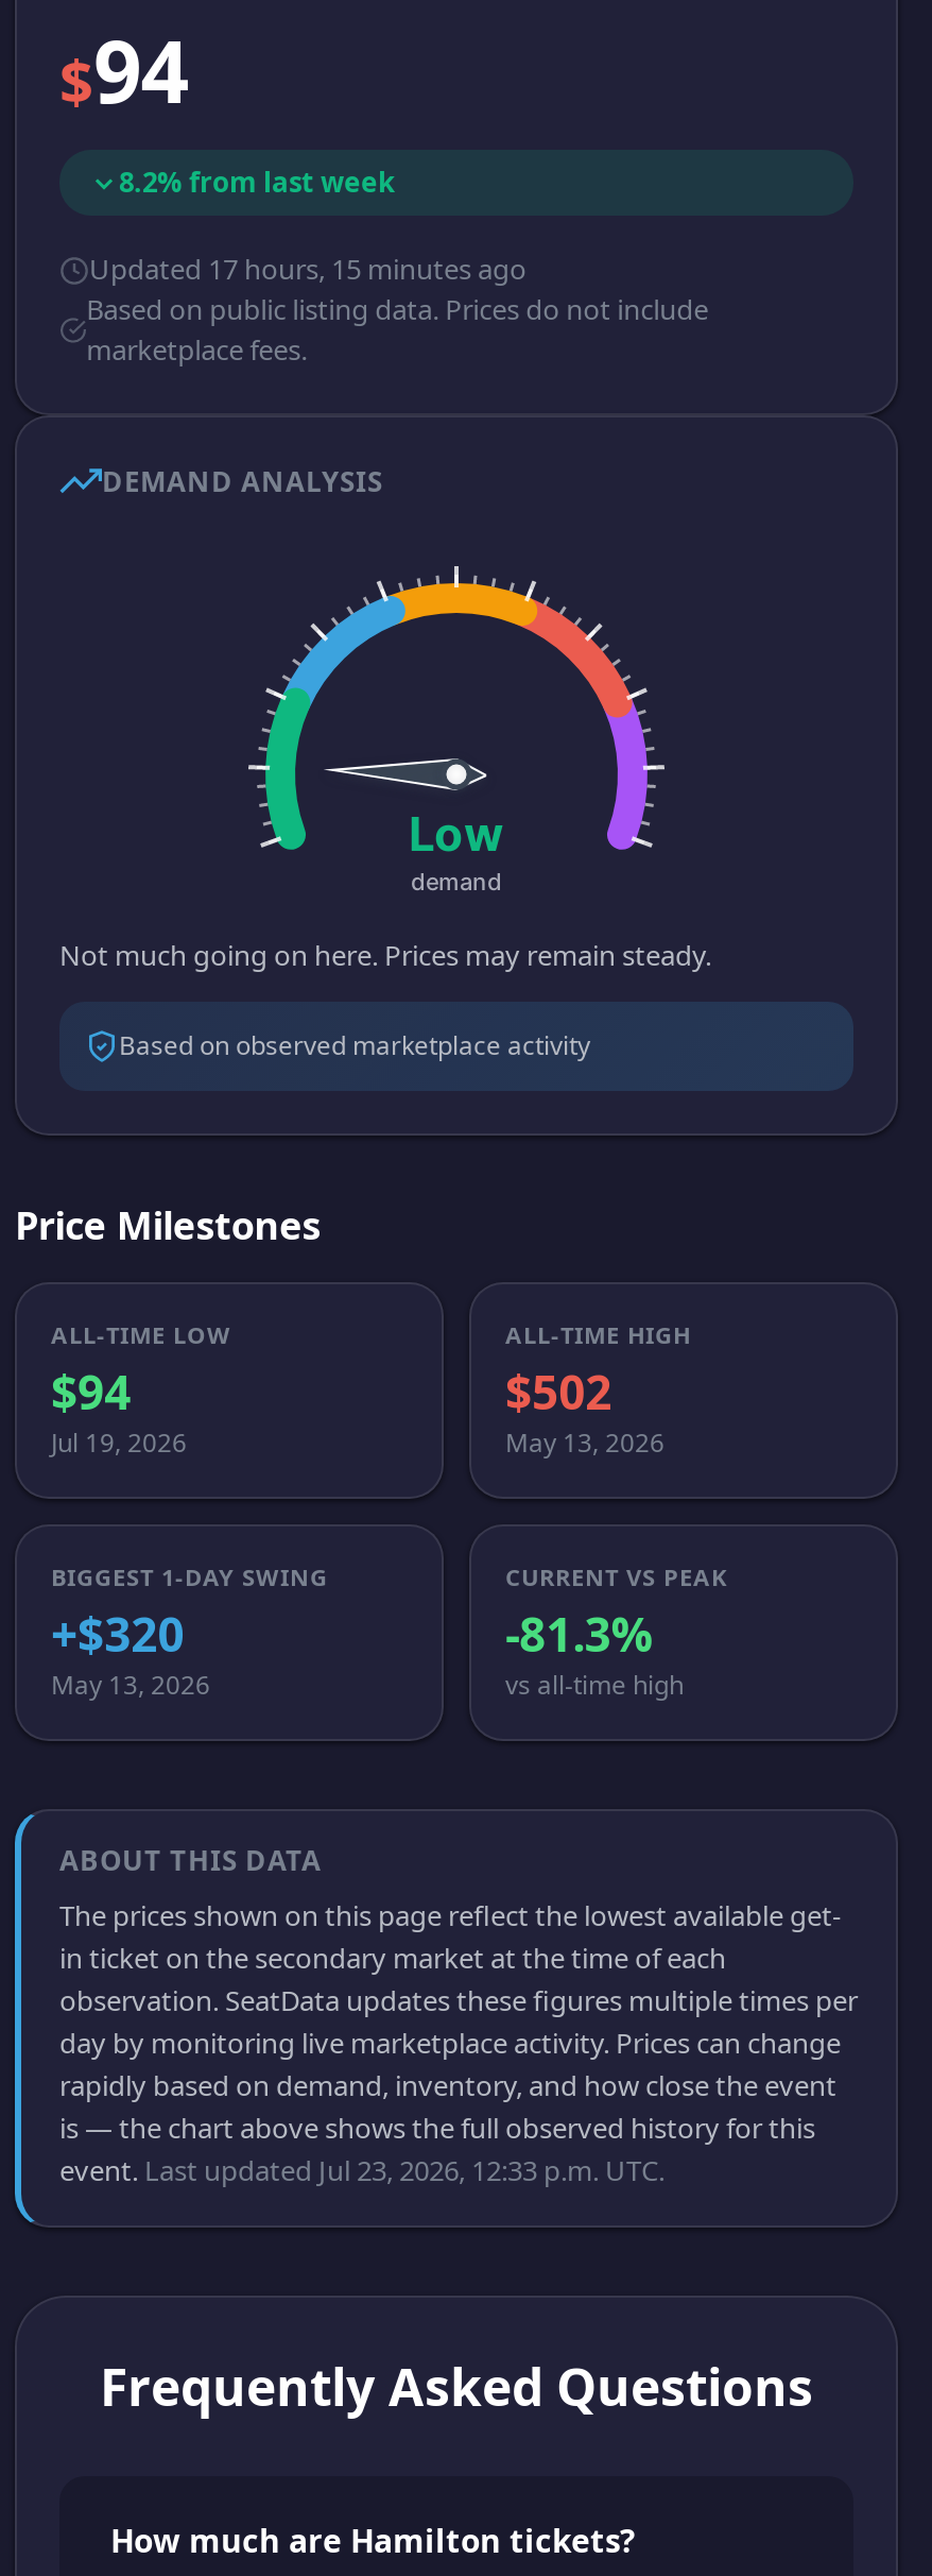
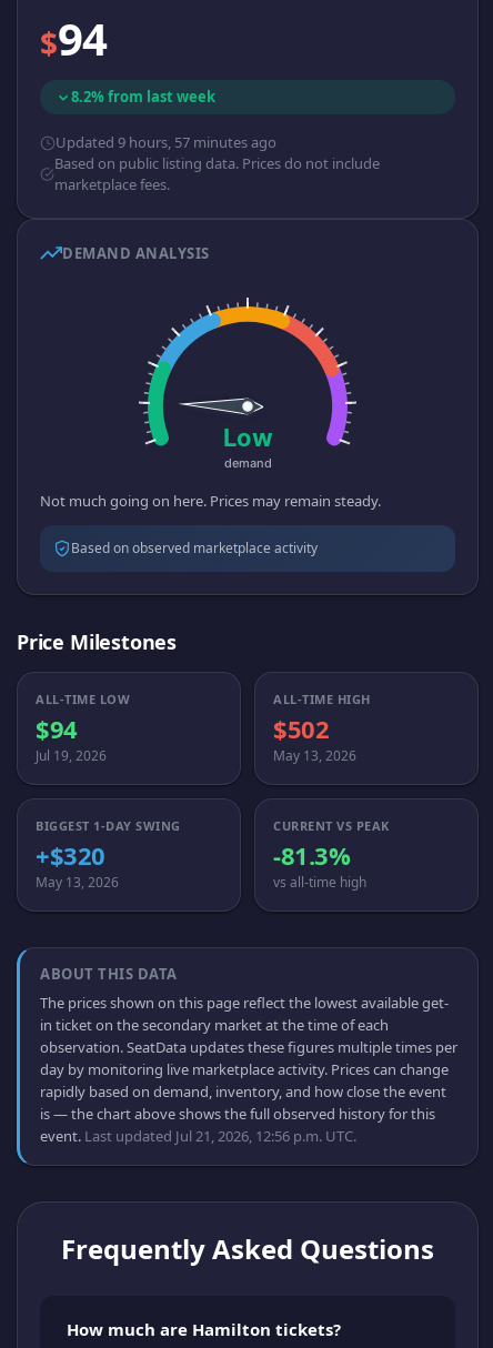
[89,250,527,288] Updated 17 hours, 15 minutes ago -> [56,132,276,152] Updated 9 hours, 57 minutes ago
[59,2151,665,2189] event. Last updated Jul 23, 2026, 12:33 p.m. UTC. -> [40,1126,356,1146] event. Last updated Jul 21, 2026, 12:56 p.m. UTC.

